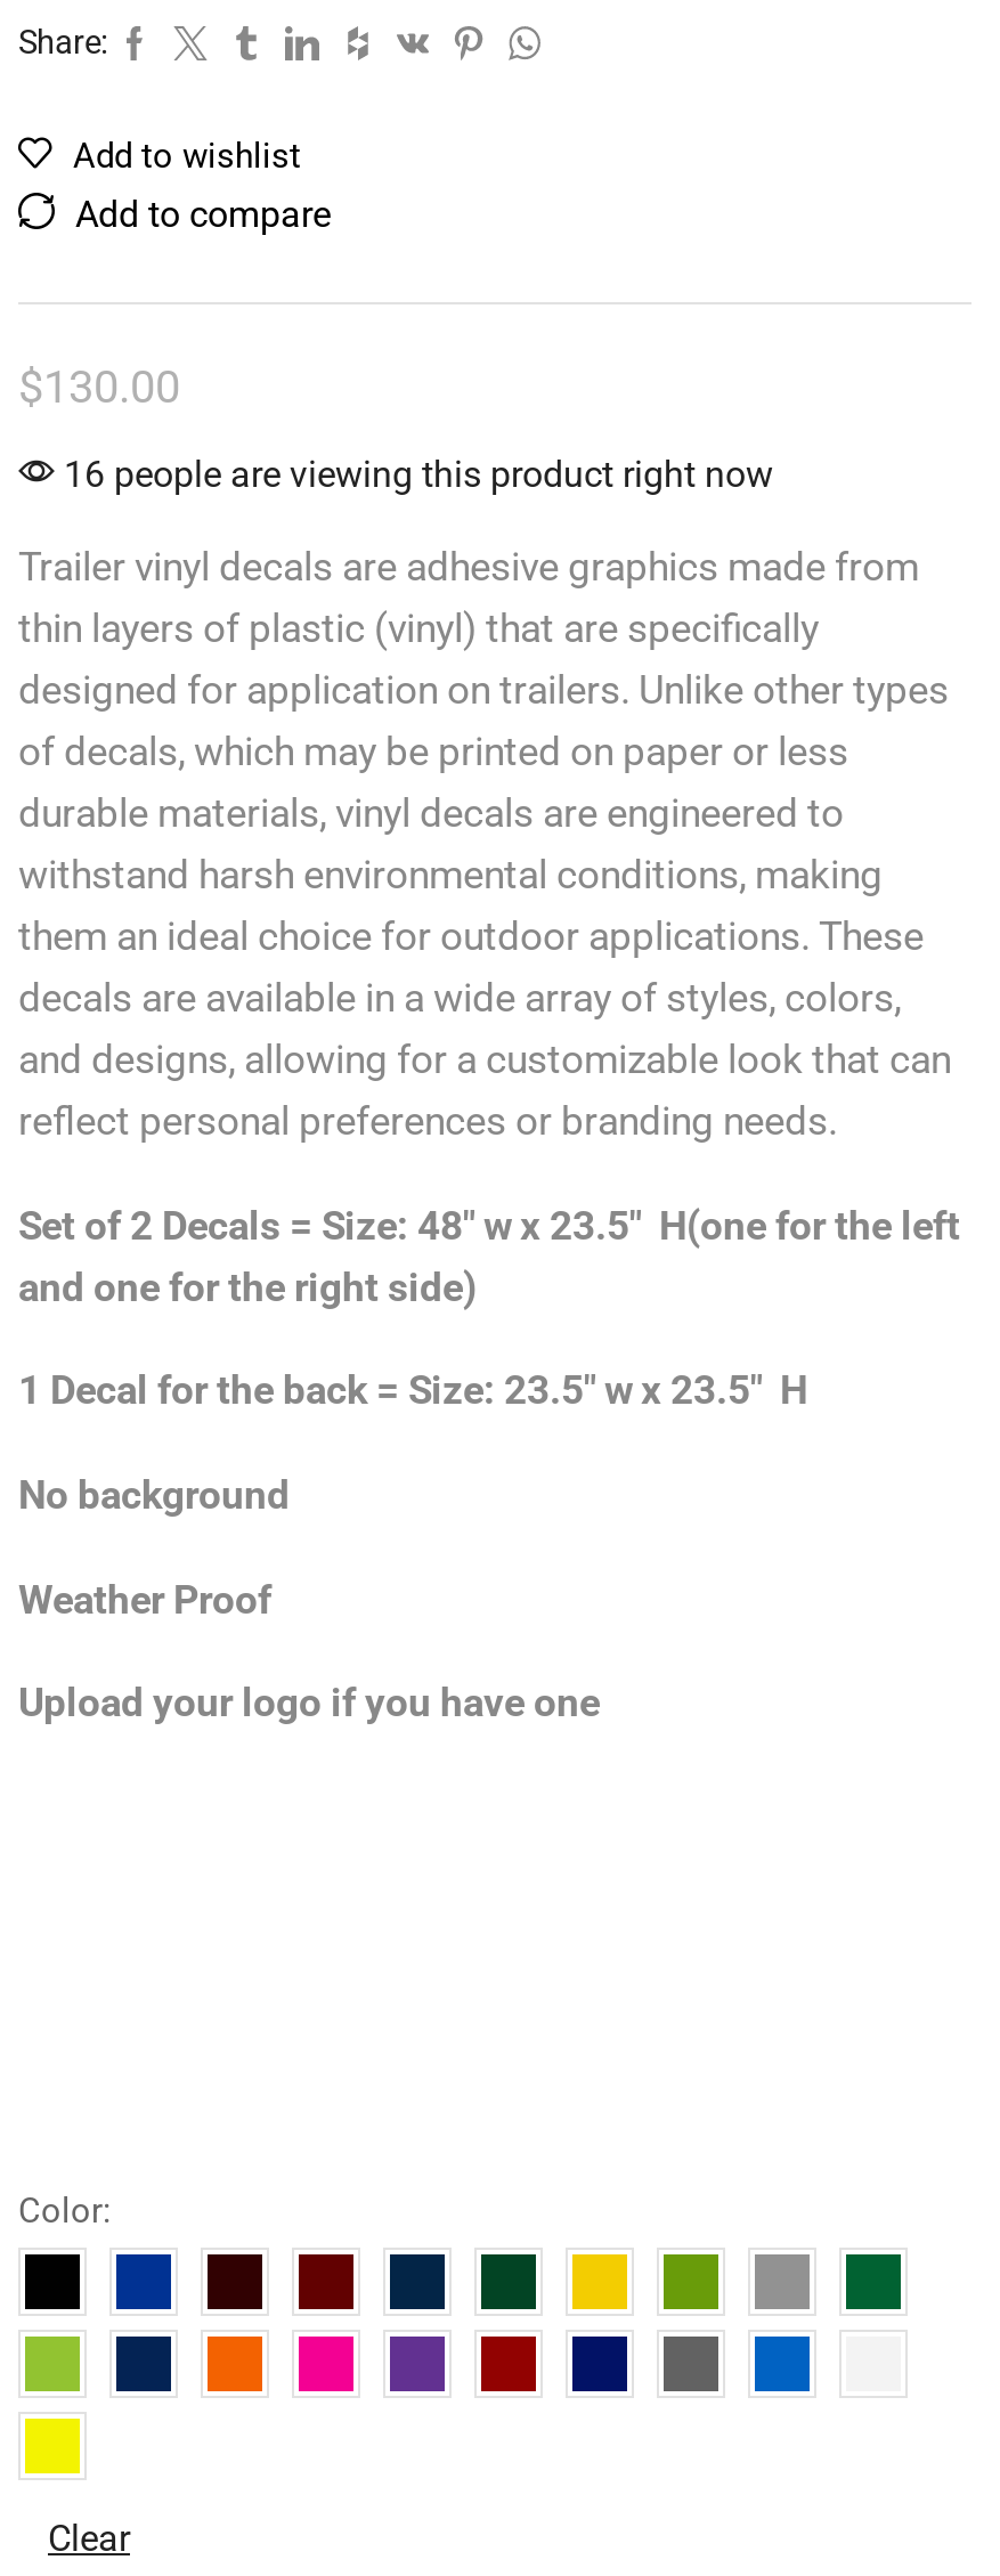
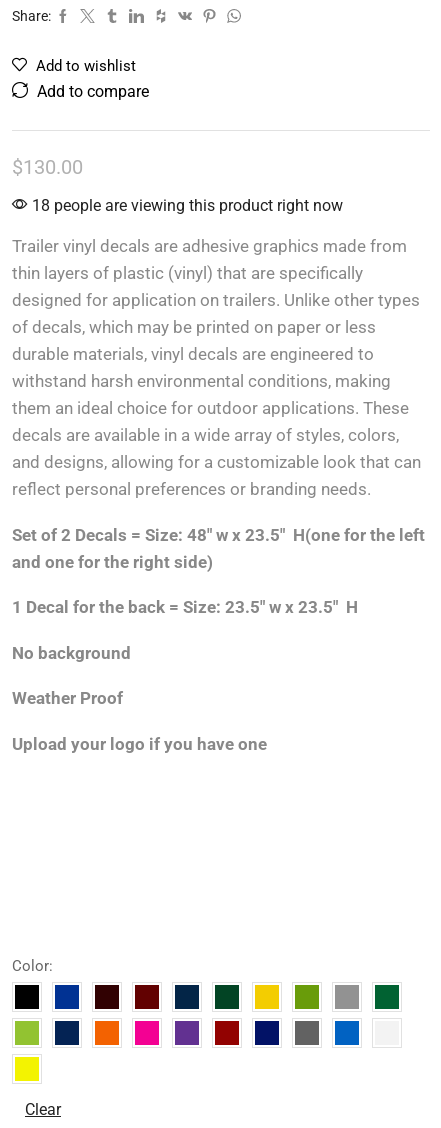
[55,453,773,496] 16 people are viewing this product right now -> [28,196,343,215] 18 people are viewing this product right now

